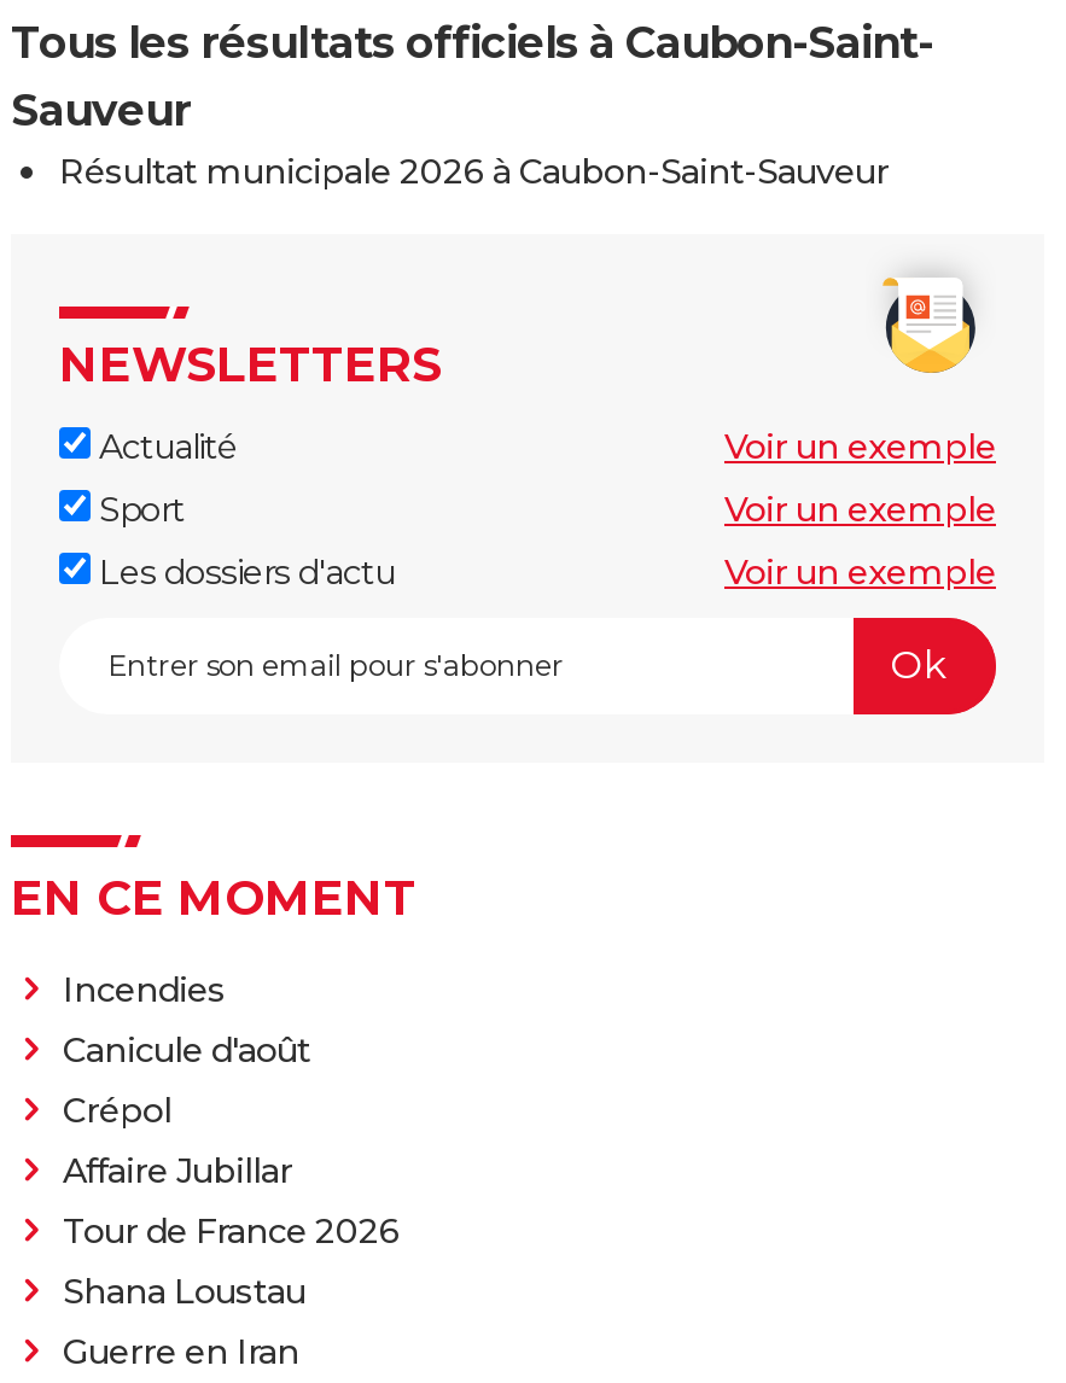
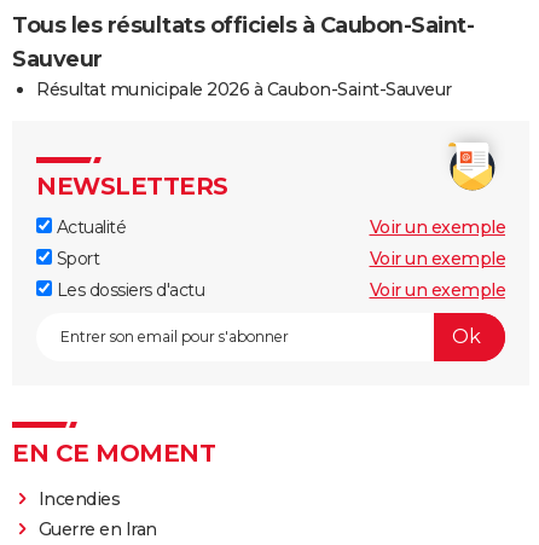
[63,1027,400,1312] Canicule d'août | Crépol | Affaire Jubillar | Tour de France 2026 | Shana Loustau -> none

